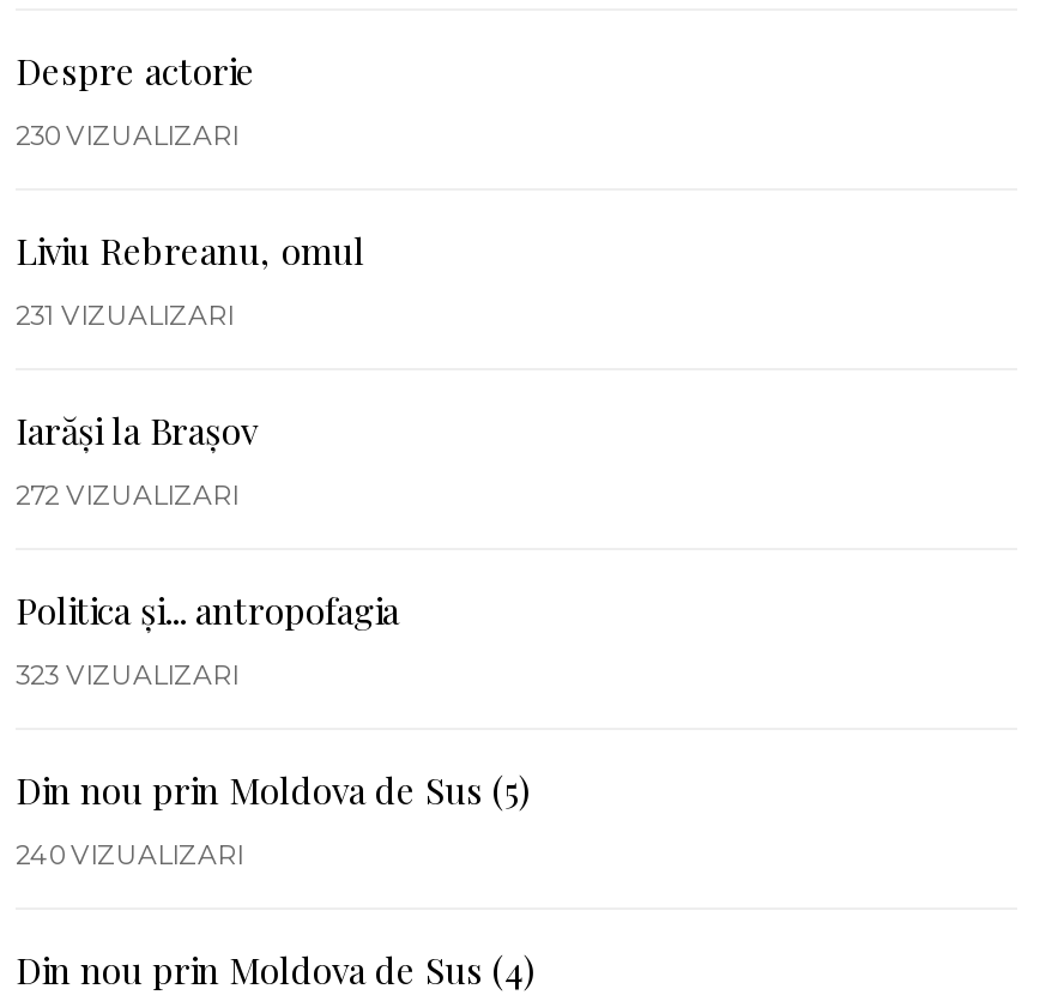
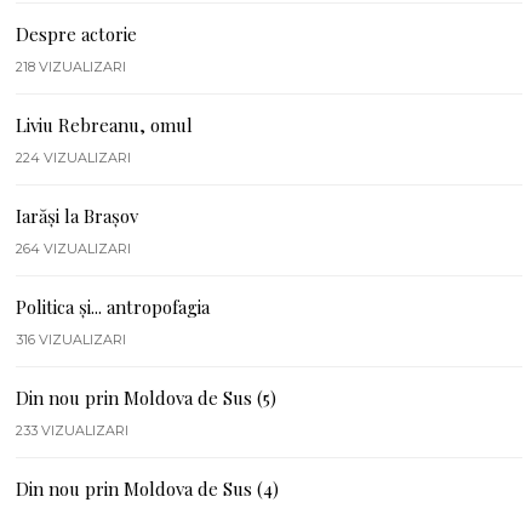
[16,119,238,153] 230 VIZUALIZARI -> [16,58,126,75] 218 VIZUALIZARI
[16,299,234,333] 231 VIZUALIZARI -> [16,149,131,166] 224 VIZUALIZARI
[16,479,238,512] 272 VIZUALIZARI -> [16,240,131,257] 264 VIZUALIZARI
[16,659,238,692] 323 VIZUALIZARI -> [16,331,126,348] 316 VIZUALIZARI
[16,838,243,872] 240 VIZUALIZARI -> [16,422,128,439] 233 VIZUALIZARI

